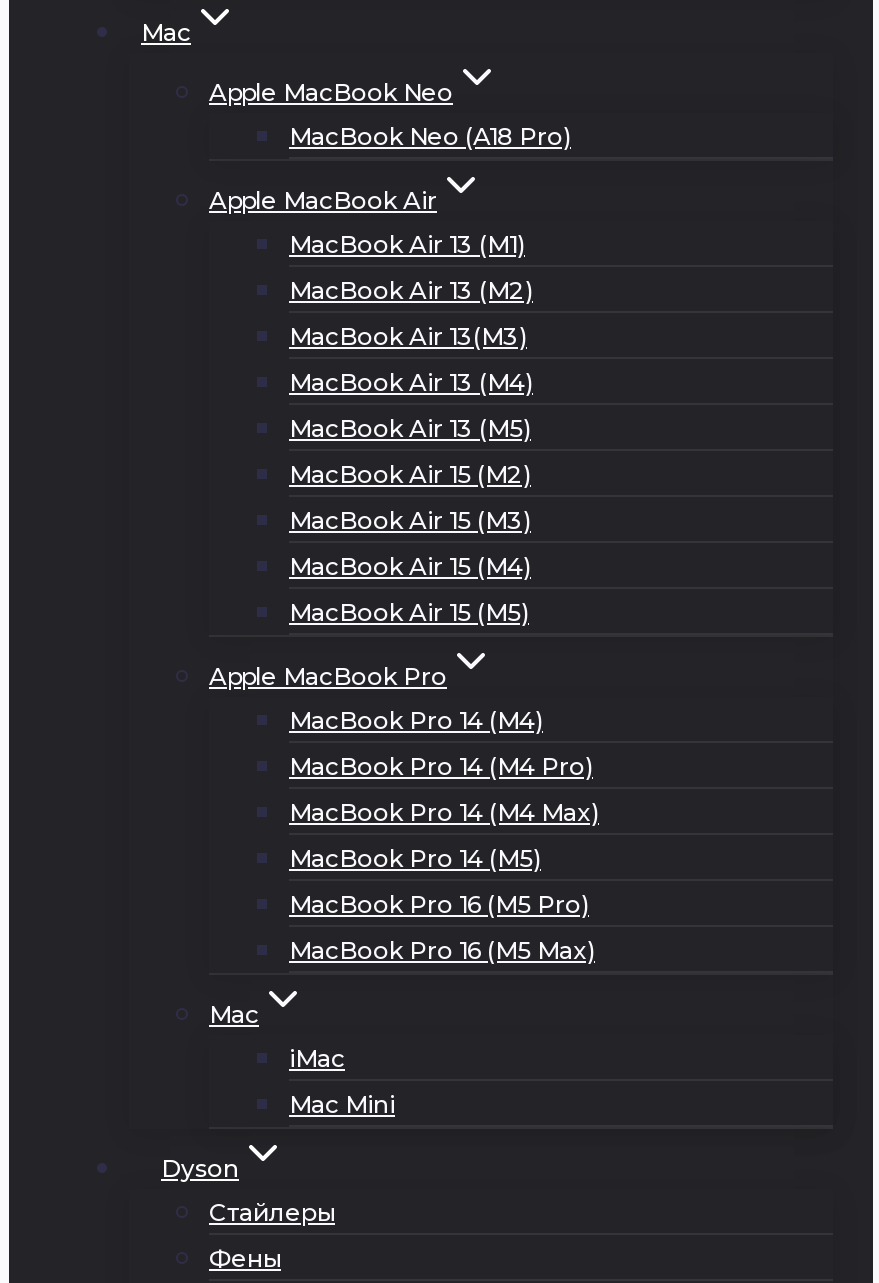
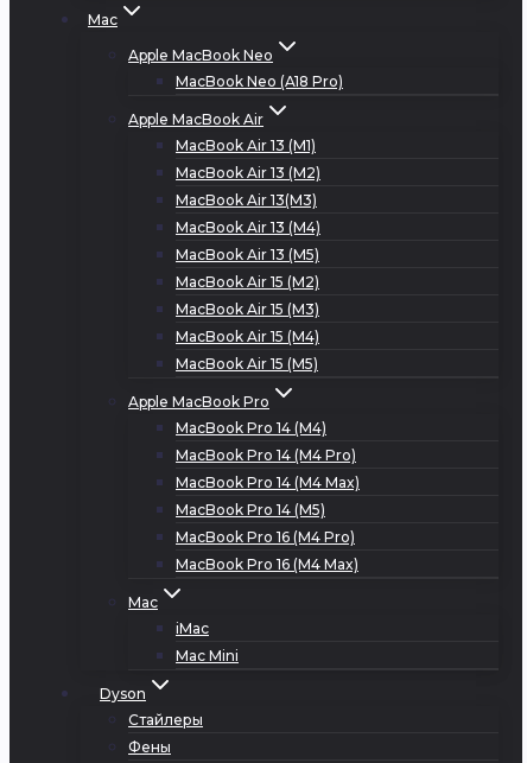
[289,889,589,919] MacBook Pro 16 (M5 Pro) -> [176,528,355,546] MacBook Pro 16 (M4 Pro)
[289,935,595,965] MacBook Pro 16 (M5 Max) -> [176,555,358,573] MacBook Pro 16 (M4 Max)

